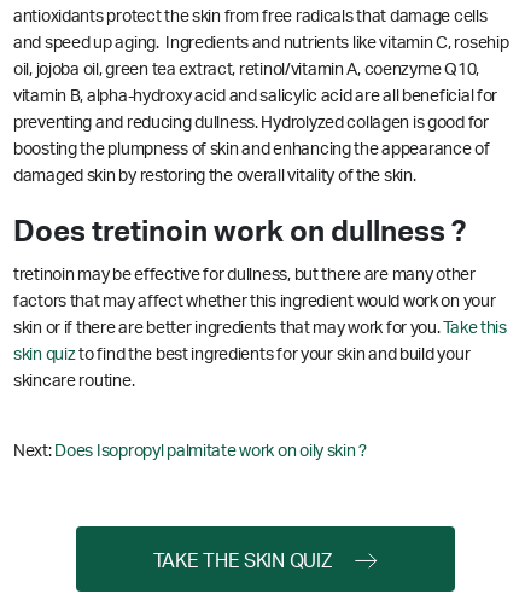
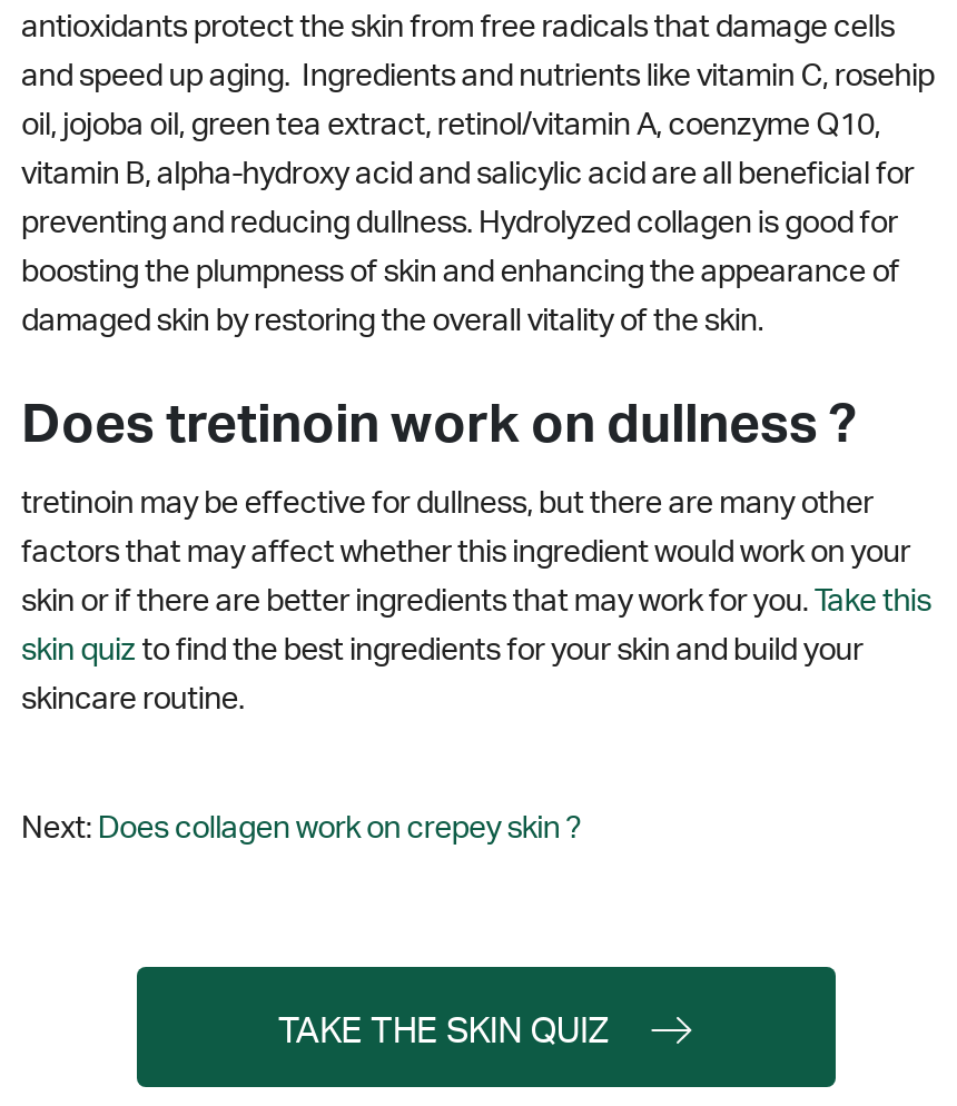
[13,442,367,459] Next: Does Isopropyl palmitate work on oily skin ? -> [21,812,581,843] Next: Does collagen work on crepey skin ?

